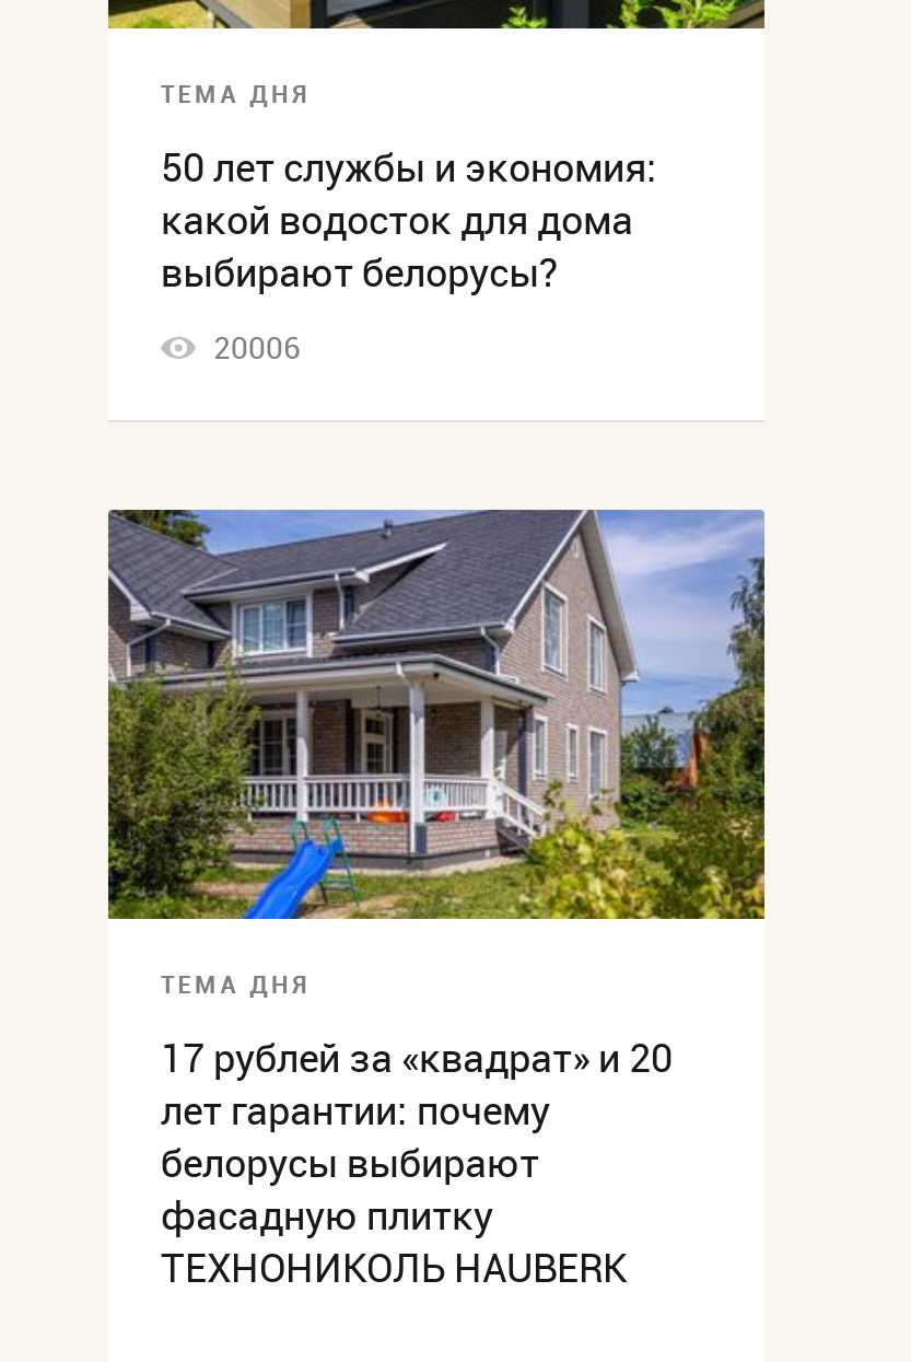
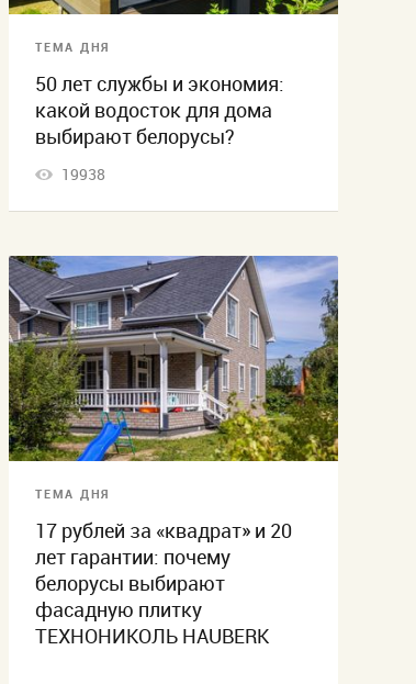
[213,330,301,365] 20006 -> [61,166,105,183] 19938

